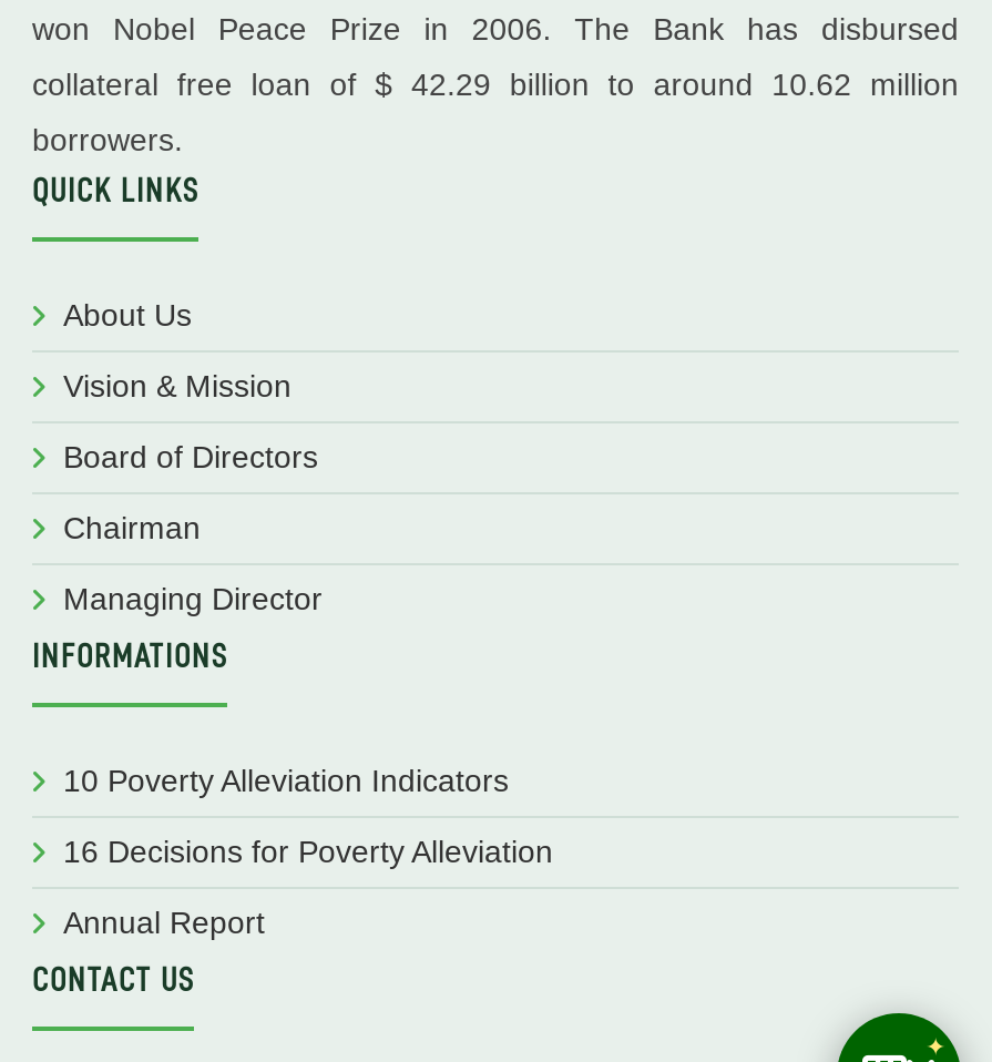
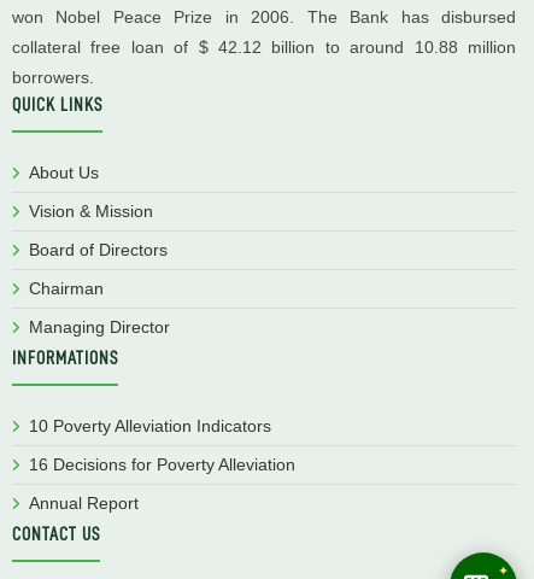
[32,66,959,102] collateral free loan of $ 42.29 billion to around 10.62 million -> [12,37,516,57] collateral free loan of $ 42.12 billion to around 10.88 million

